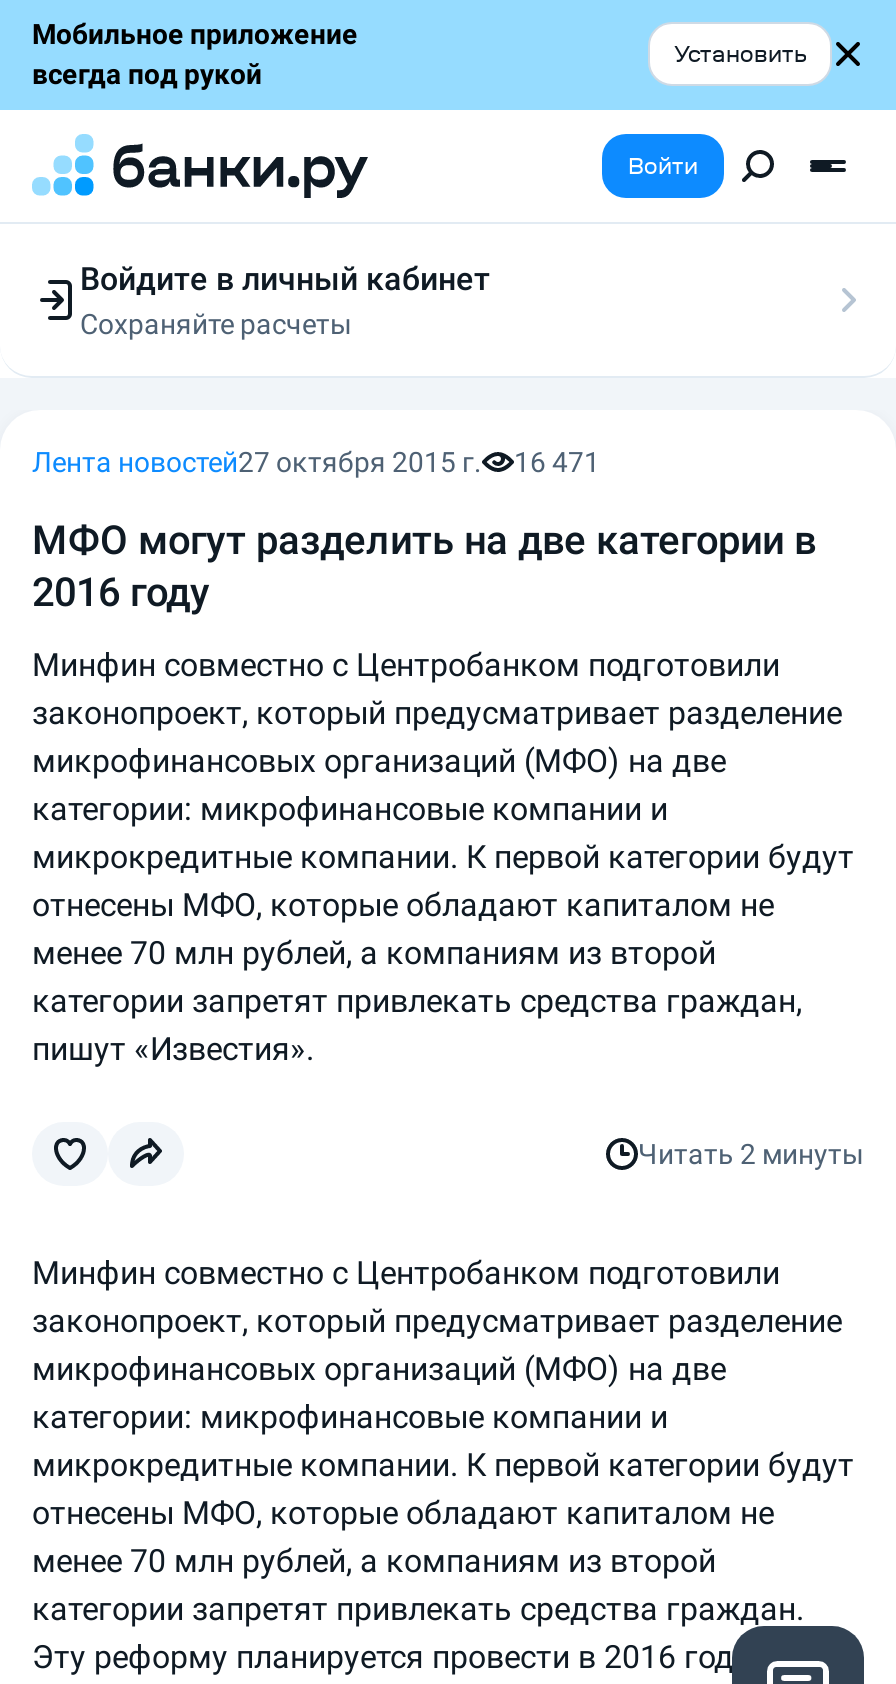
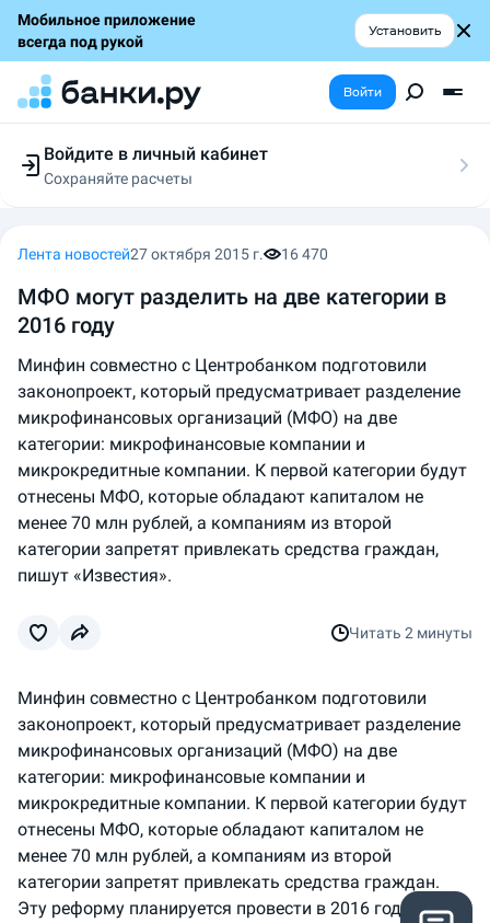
[32,446,600,478] Лента новостей27 октября 2015 г. 16 471 -> [17,245,328,263] Лента новостей27 октября 2015 г. 16 470

